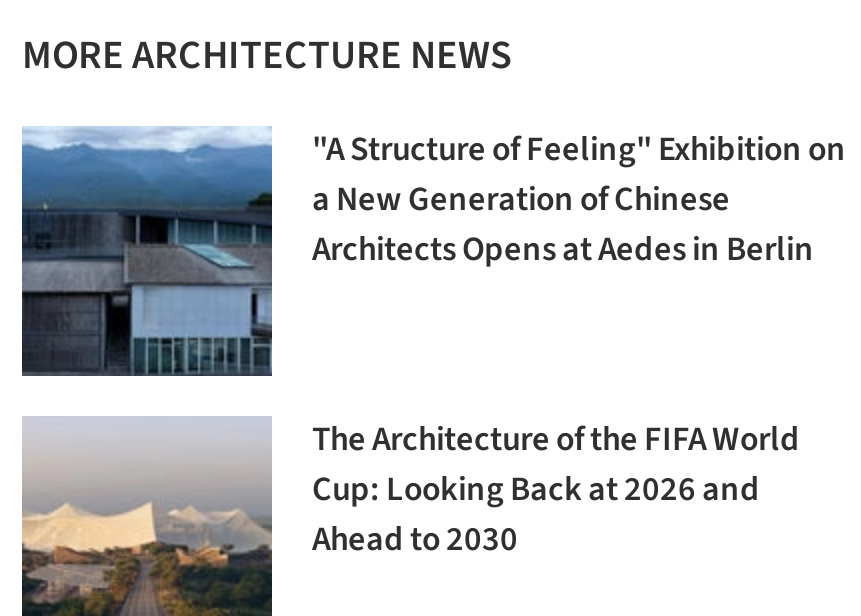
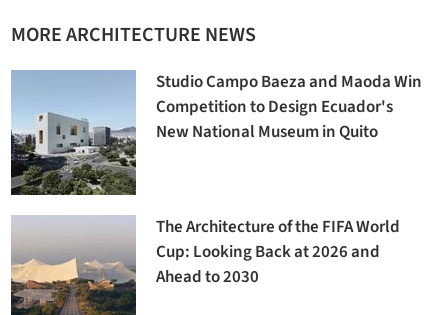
[20,126,846,376] [image] | "A Structure of Feeling" Exhibition on | a New Generation of Chinese | Architects Opens at Aedes in Berlin -> [10,70,422,195] [image] | Studio Campo Baeza and Maoda Win | Competition to Design Ecuador's | New National Museum in Quito

